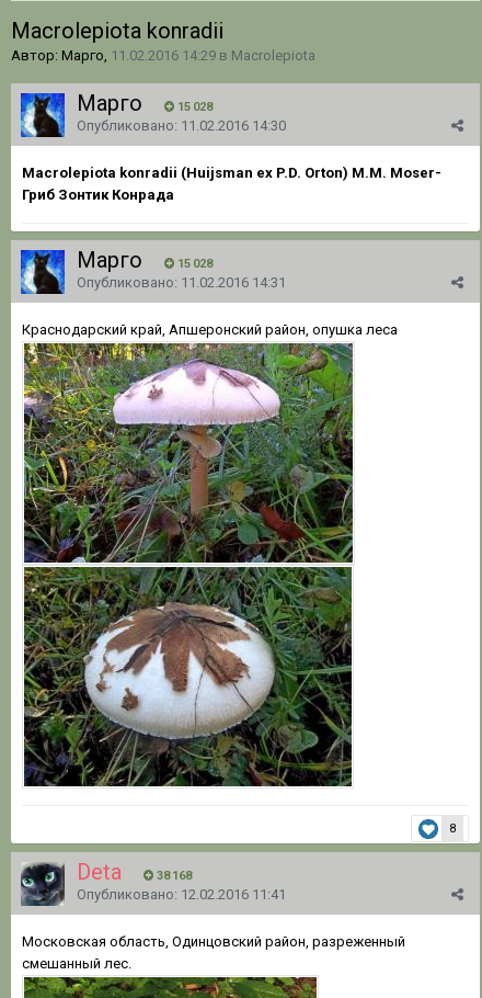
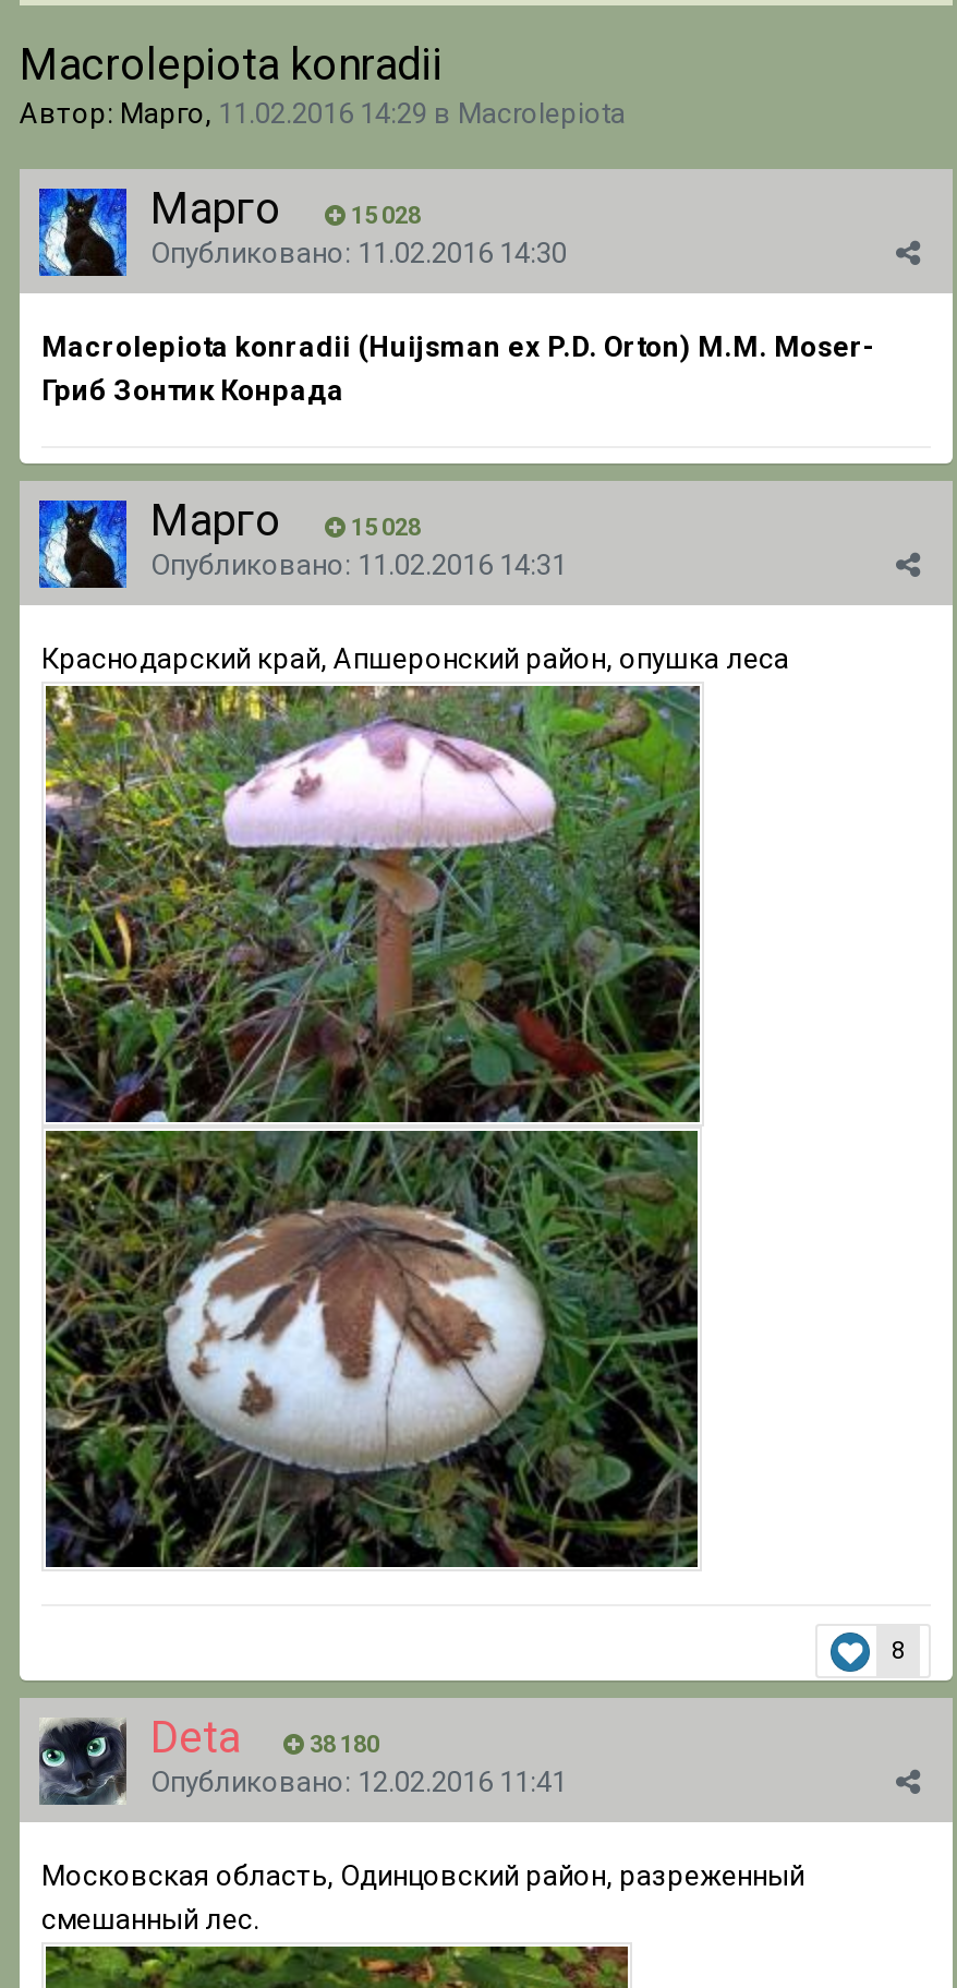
[153,868,192,883] 38 168 -> [303,1730,379,1759] 38 180

